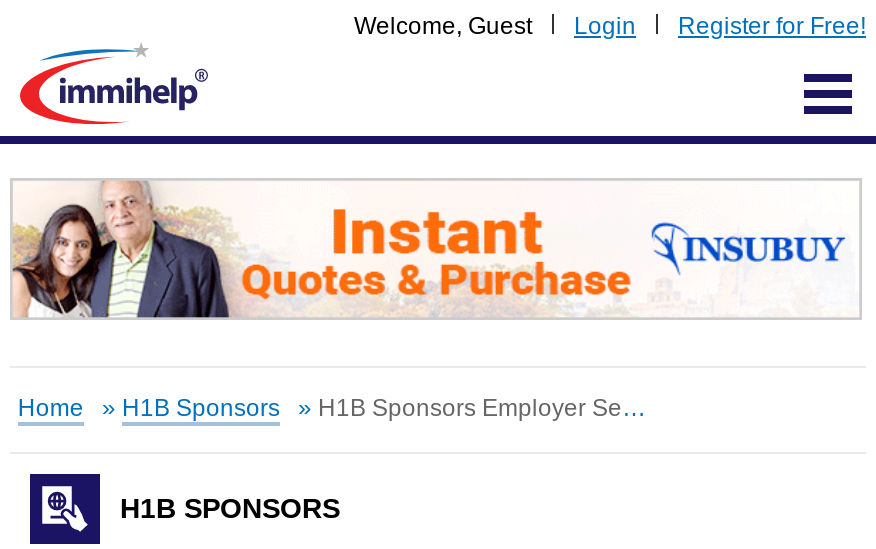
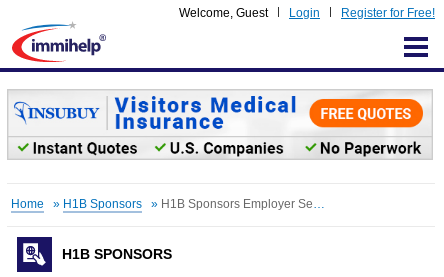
[12,180,846,320] [image] -> [9,91,429,159] [image]

